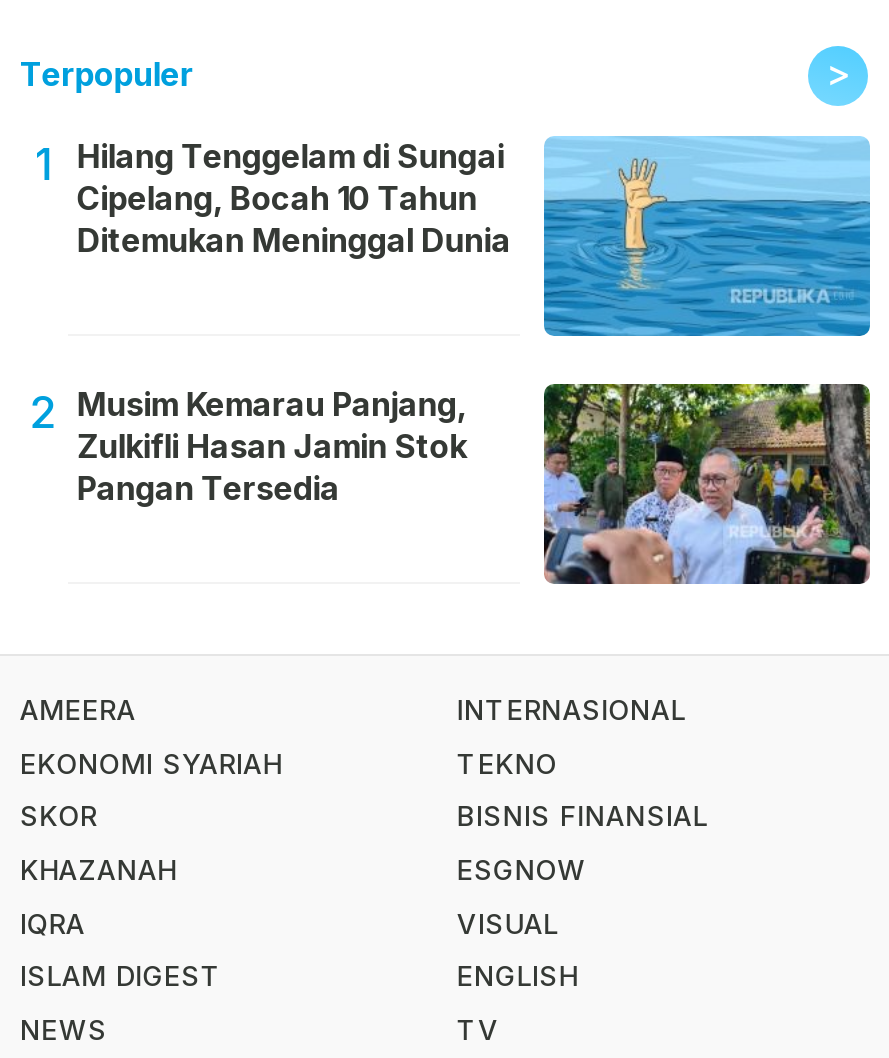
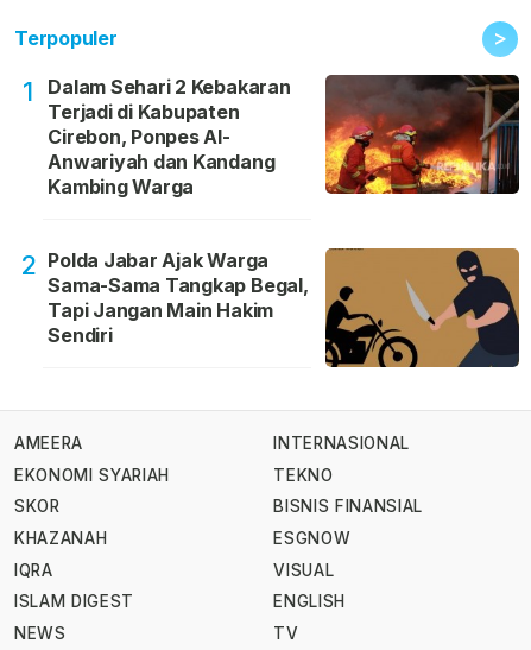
[77,136,872,338] [image] | Hilang Tenggelam di Sungai | Cipelang, Bocah 10 Tahun | Ditemukan Meninggal Dunia -> [48,74,520,199] [image] | Dalam Sehari 2 Kebakaran | Terjadi di Kabupaten | Cirebon, Ponpes Al- | Anwariyah dan Kandang | Kambing Warga
[29,382,872,586] [image] | 2 Musim Kemarau Panjang, | Zulkifli Hasan Jamin Stok | Pangan Tersedia -> [20,247,520,368] [image] | 2 Polda Jabar Ajak Warga | Sama-Sama Tangkap Begal, | Tapi Jangan Main Hakim | Sendiri

